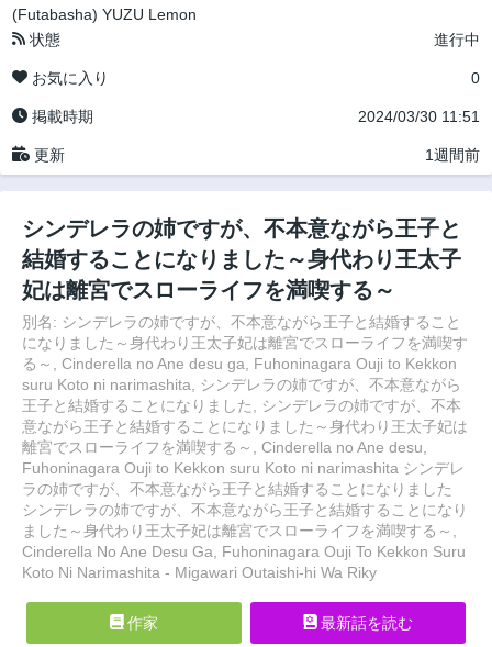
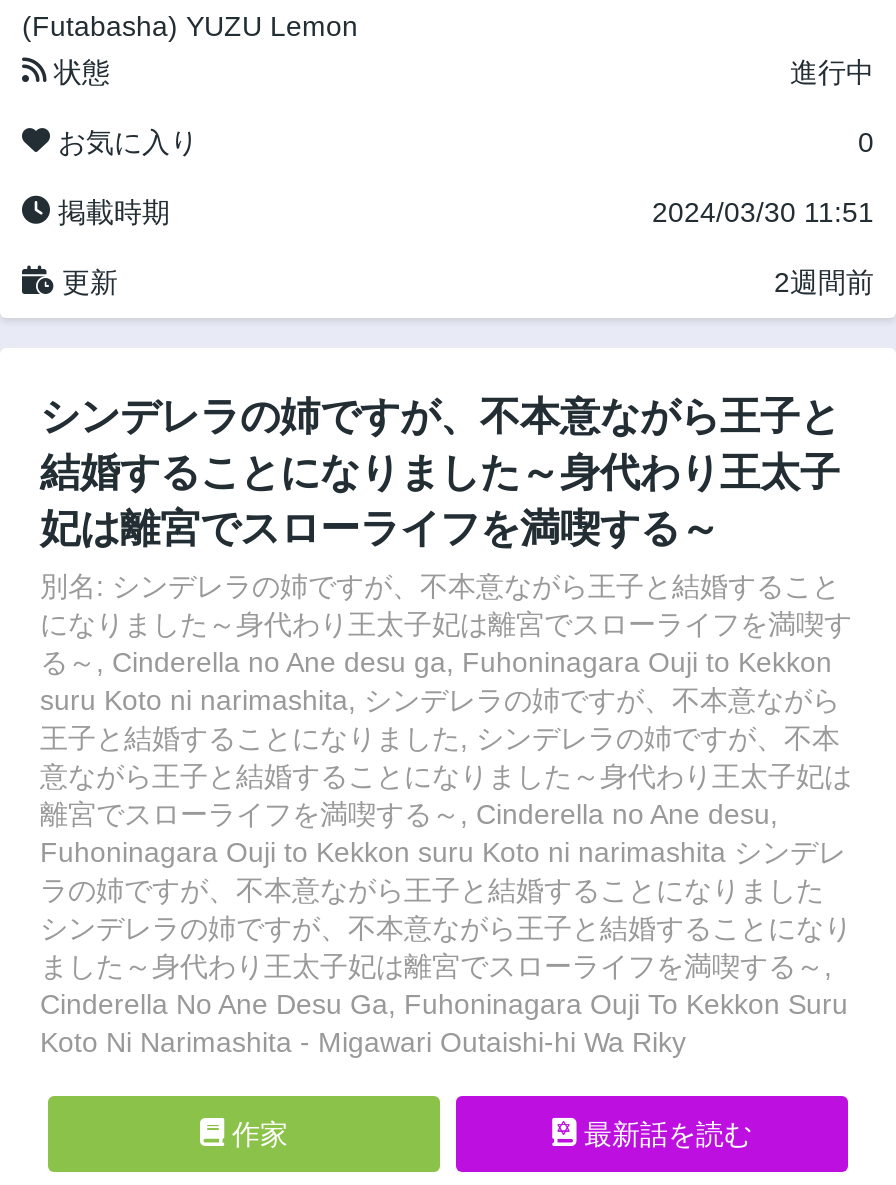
[425,146,480,164] 1週間前 -> [774,266,874,298] 2週間前

